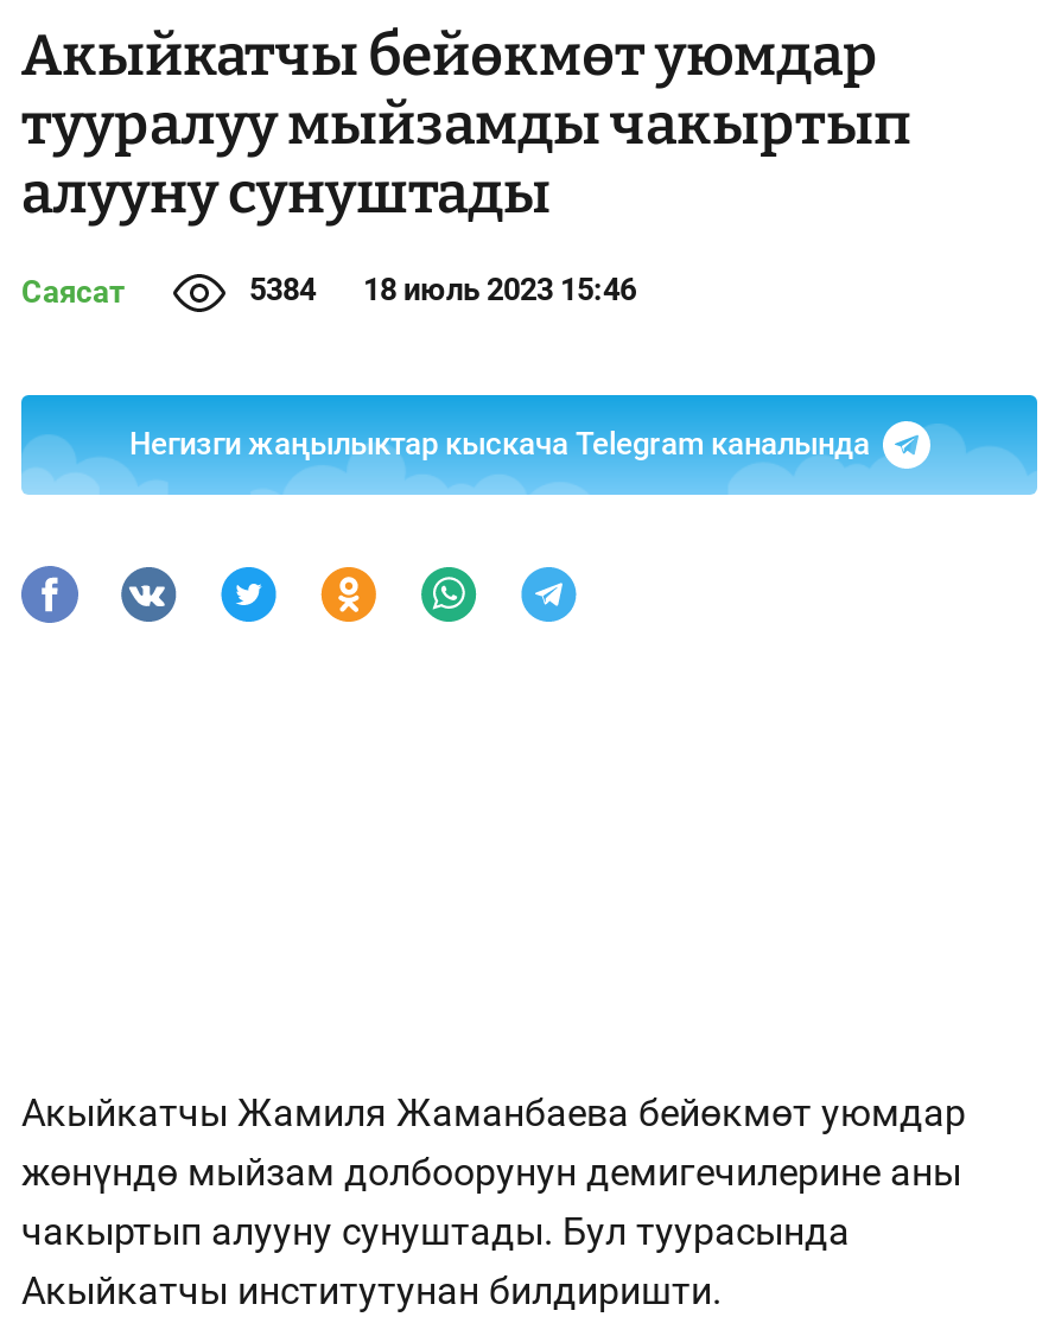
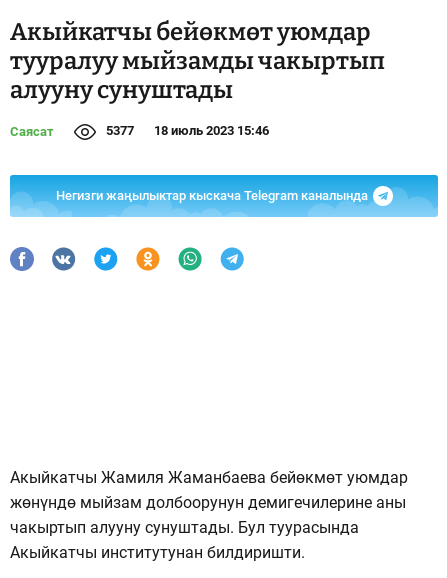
[249,272,636,307] 5384 18 июль 2023 15:46 -> [106,123,269,138] 5377 18 июль 2023 15:46

